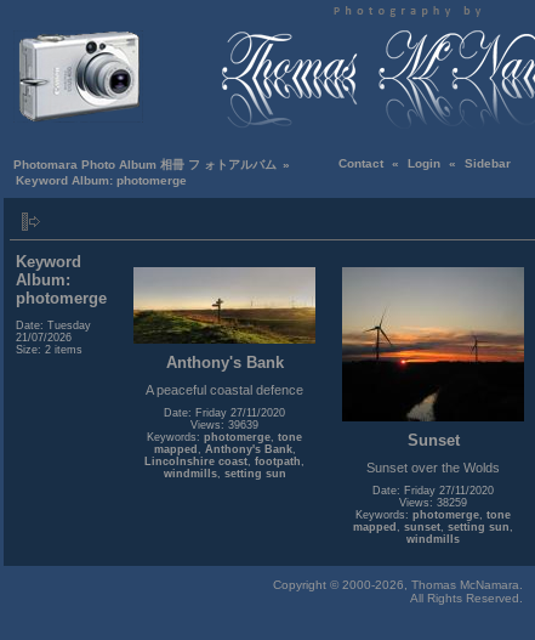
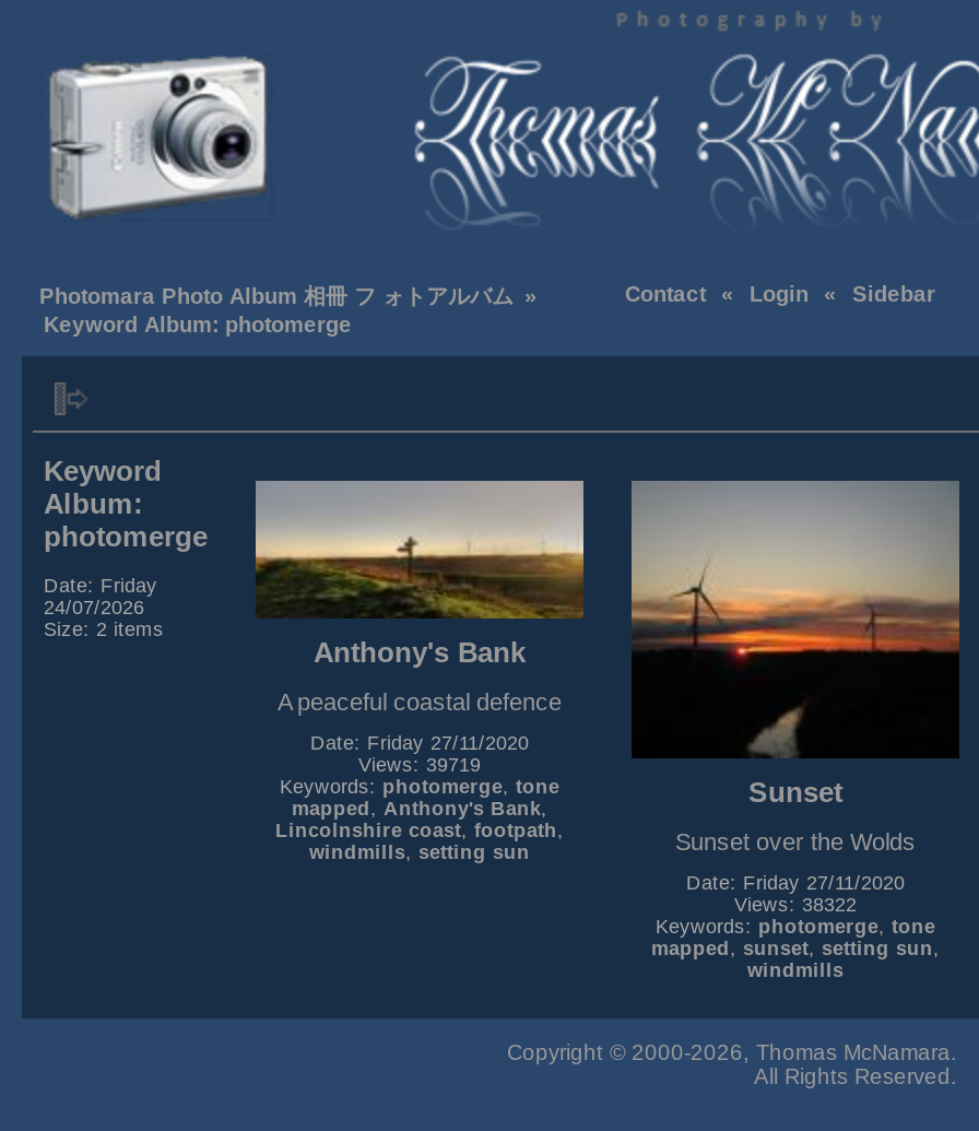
[16,319,91,332] Date: Tuesday -> [44,575,157,597] Date: Friday
[16,332,72,344] 21/07/2026 -> [44,597,144,618] 24/07/2026
[190,419,258,431] Views: 39639 -> [358,754,481,776] Views: 39719
[399,497,467,509] Views: 38259 -> [734,894,857,916] Views: 38322

